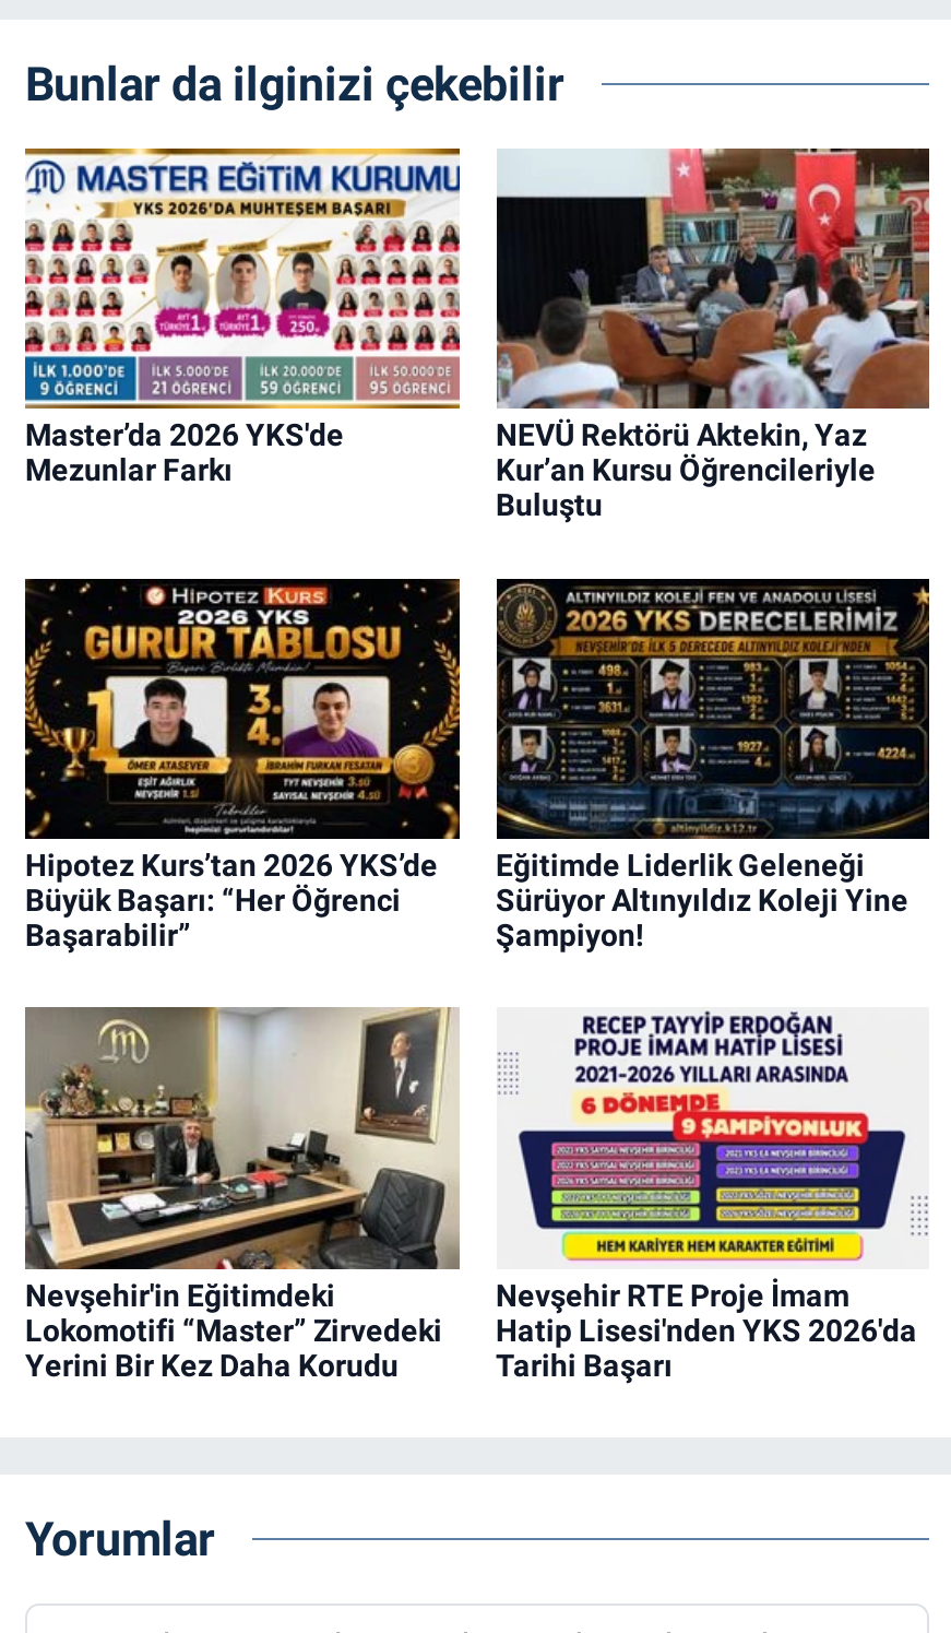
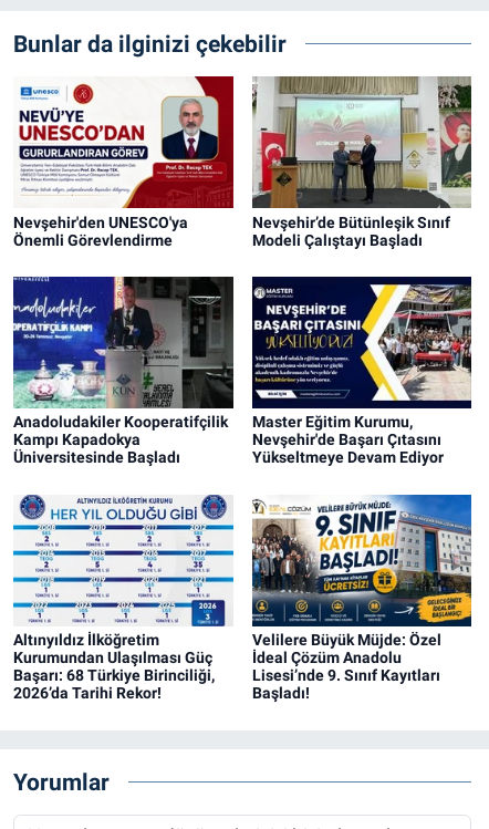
[23,145,462,487] [image] | Master’da 2026 YKS'de | Mezunlar Farkı -> [13,75,235,248] [image] | Nevşehir'den UNESCO'ya | Önemli Görevlendirme
[495,147,931,522] [image] | NEVÜ Rektörü Aktekin, Yaz | Kur’an Kursu Öğrencileriyle | Buluştu -> [251,75,472,248] [image] | Nevşehir’de Bütünleşik Sınıf | Modeli Çalıştayı Başladı
[23,543,462,952] [image] | Hipotez Kurs’tan 2026 YKS’de | Büyük Başarı: “Her Öğrenci | Başarabilir” -> [12,276,235,466] [image] | Anadoludakiler Kooperatifçilik | Kampı Kapadokya | Üniversitesinde Başladı
[495,543,931,952] [image] | Eğitimde Liderlik Geleneği | Sürüyor Altınyıldız Koleji Yine | Şampiyon! -> [251,276,472,466] [image] | Master Eğitim Kurumu, | Nevşehir'de Başarı Çıtasını | Yükseltmeye Devam Ediyor
[23,973,462,1382] [image] | Nevşehir'in Eğitimdeki | Lokomotifi “Master” Zirvedeki | Yerini Bir Kez Daha Korudu -> [12,494,235,702] [image] | Altınyıldız İlköğretim | Kurumundan Ulaşılması Güç | Başarı: 68 Türkiye Birinciliği, | 2026’da Tarihi Rekor!
[496,973,929,1382] [image] | Nevşehir RTE Proje İmam | Hatip Lisesi'nden YKS 2026'da | Tarihi Başarı -> [251,494,472,702] [image] | Velilere Büyük Müjde: Özel | İdeal Çözüm Anadolu | Lisesi’nde 9. Sınıf Kayıtları | Başladı!

